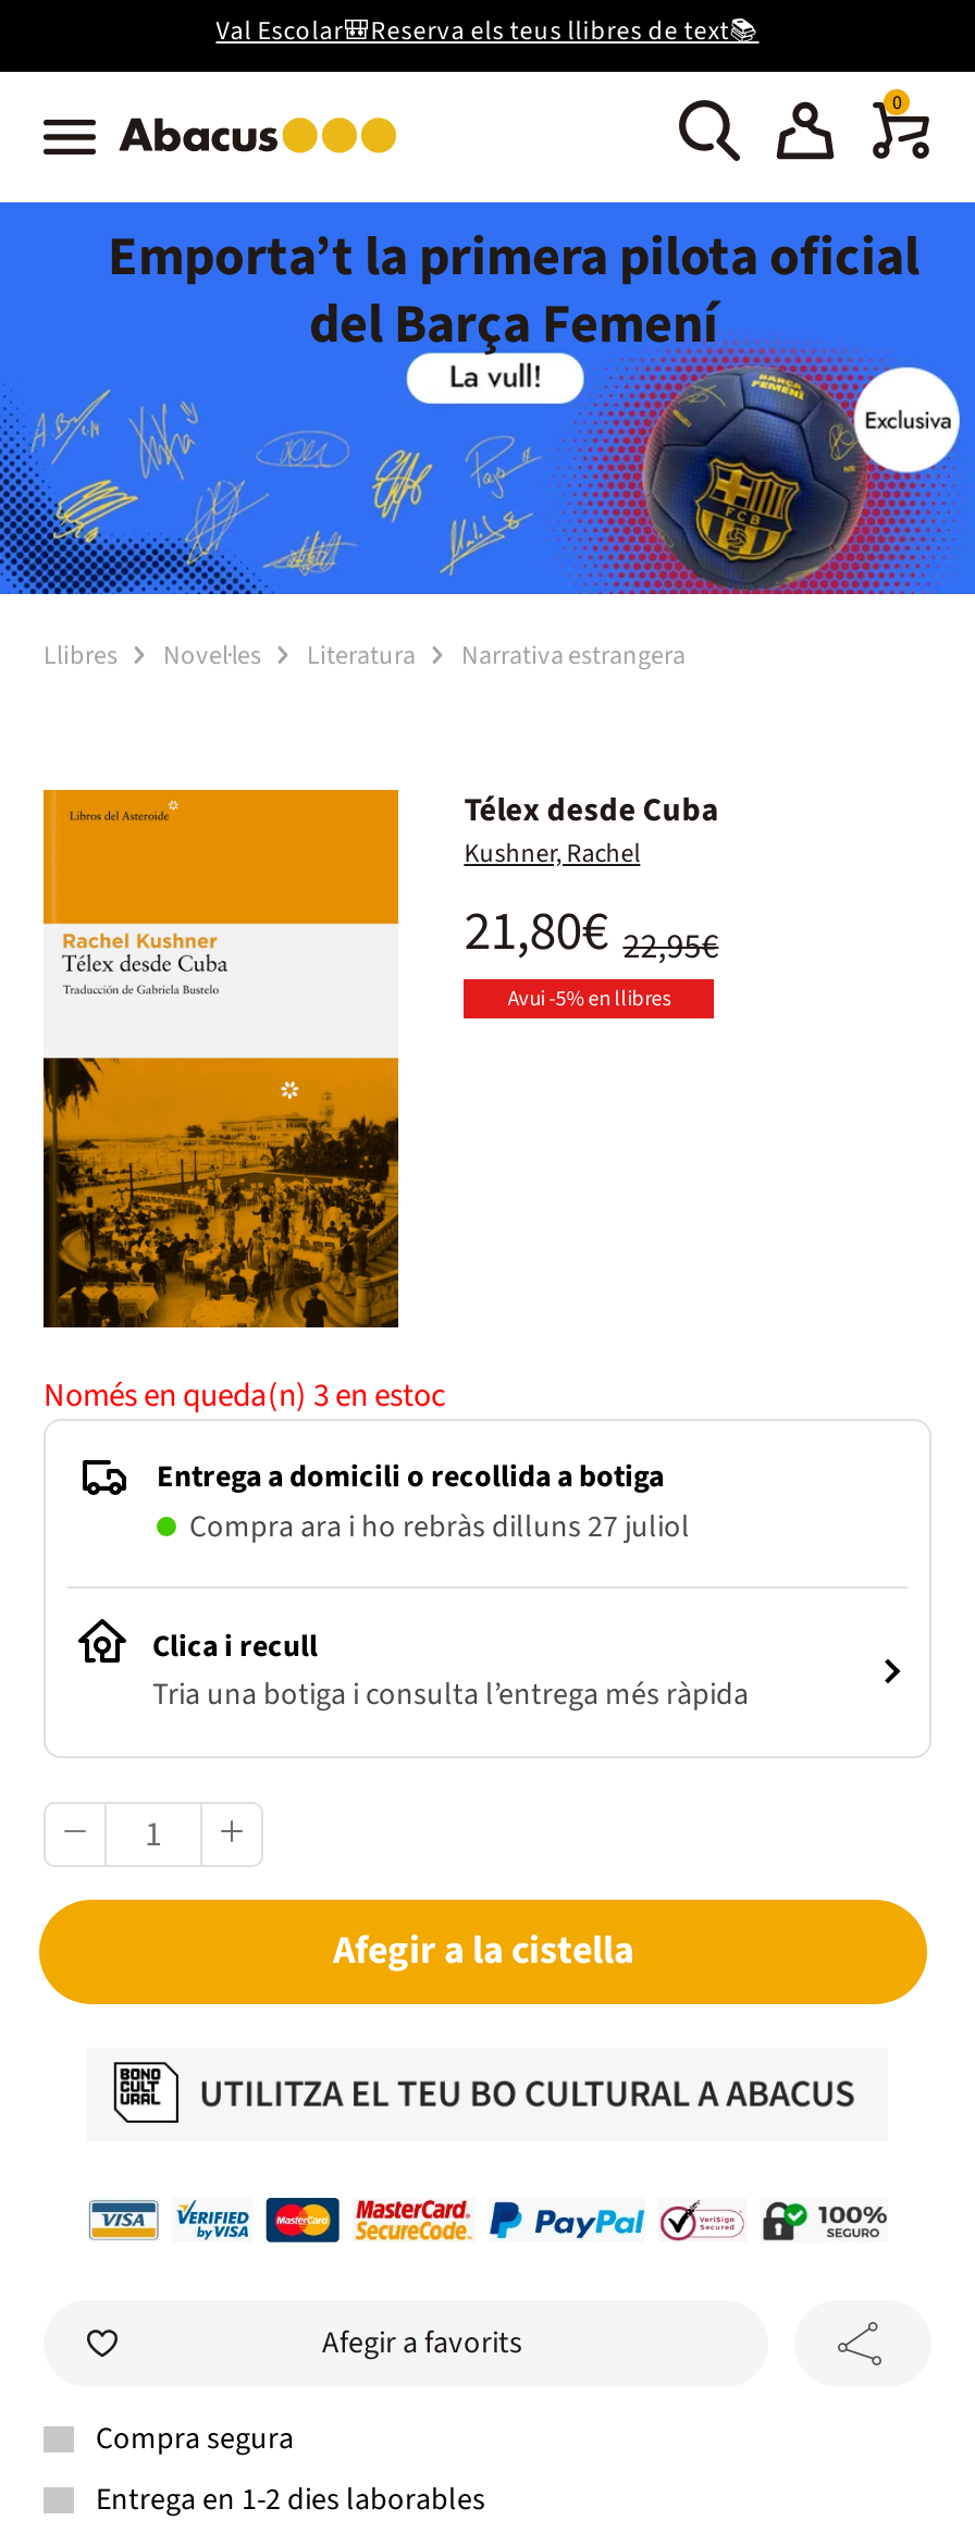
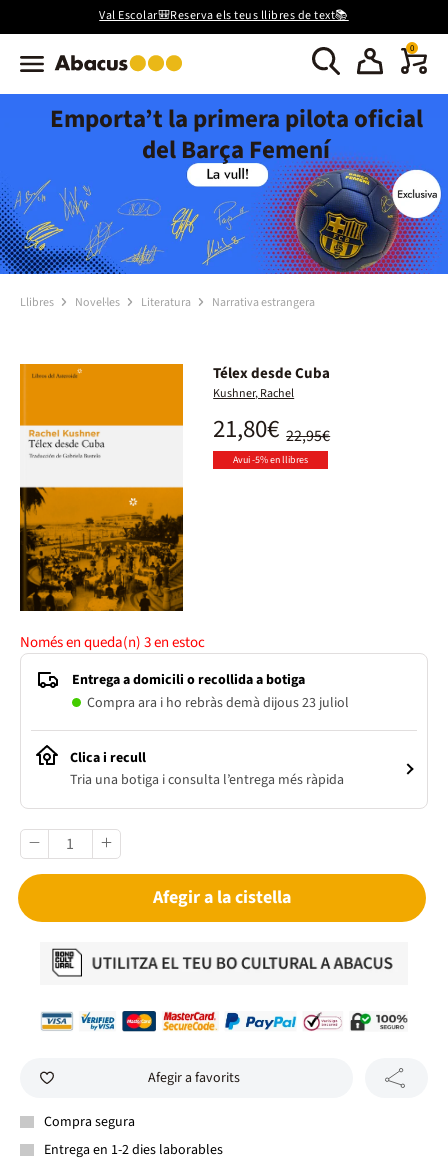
[189,1505,690,1549] Compra ara i ho rebràs dilluns 27 juliol -> [87,693,349,713] Compra ara i ho rebràs demà dijous 23 juliol

